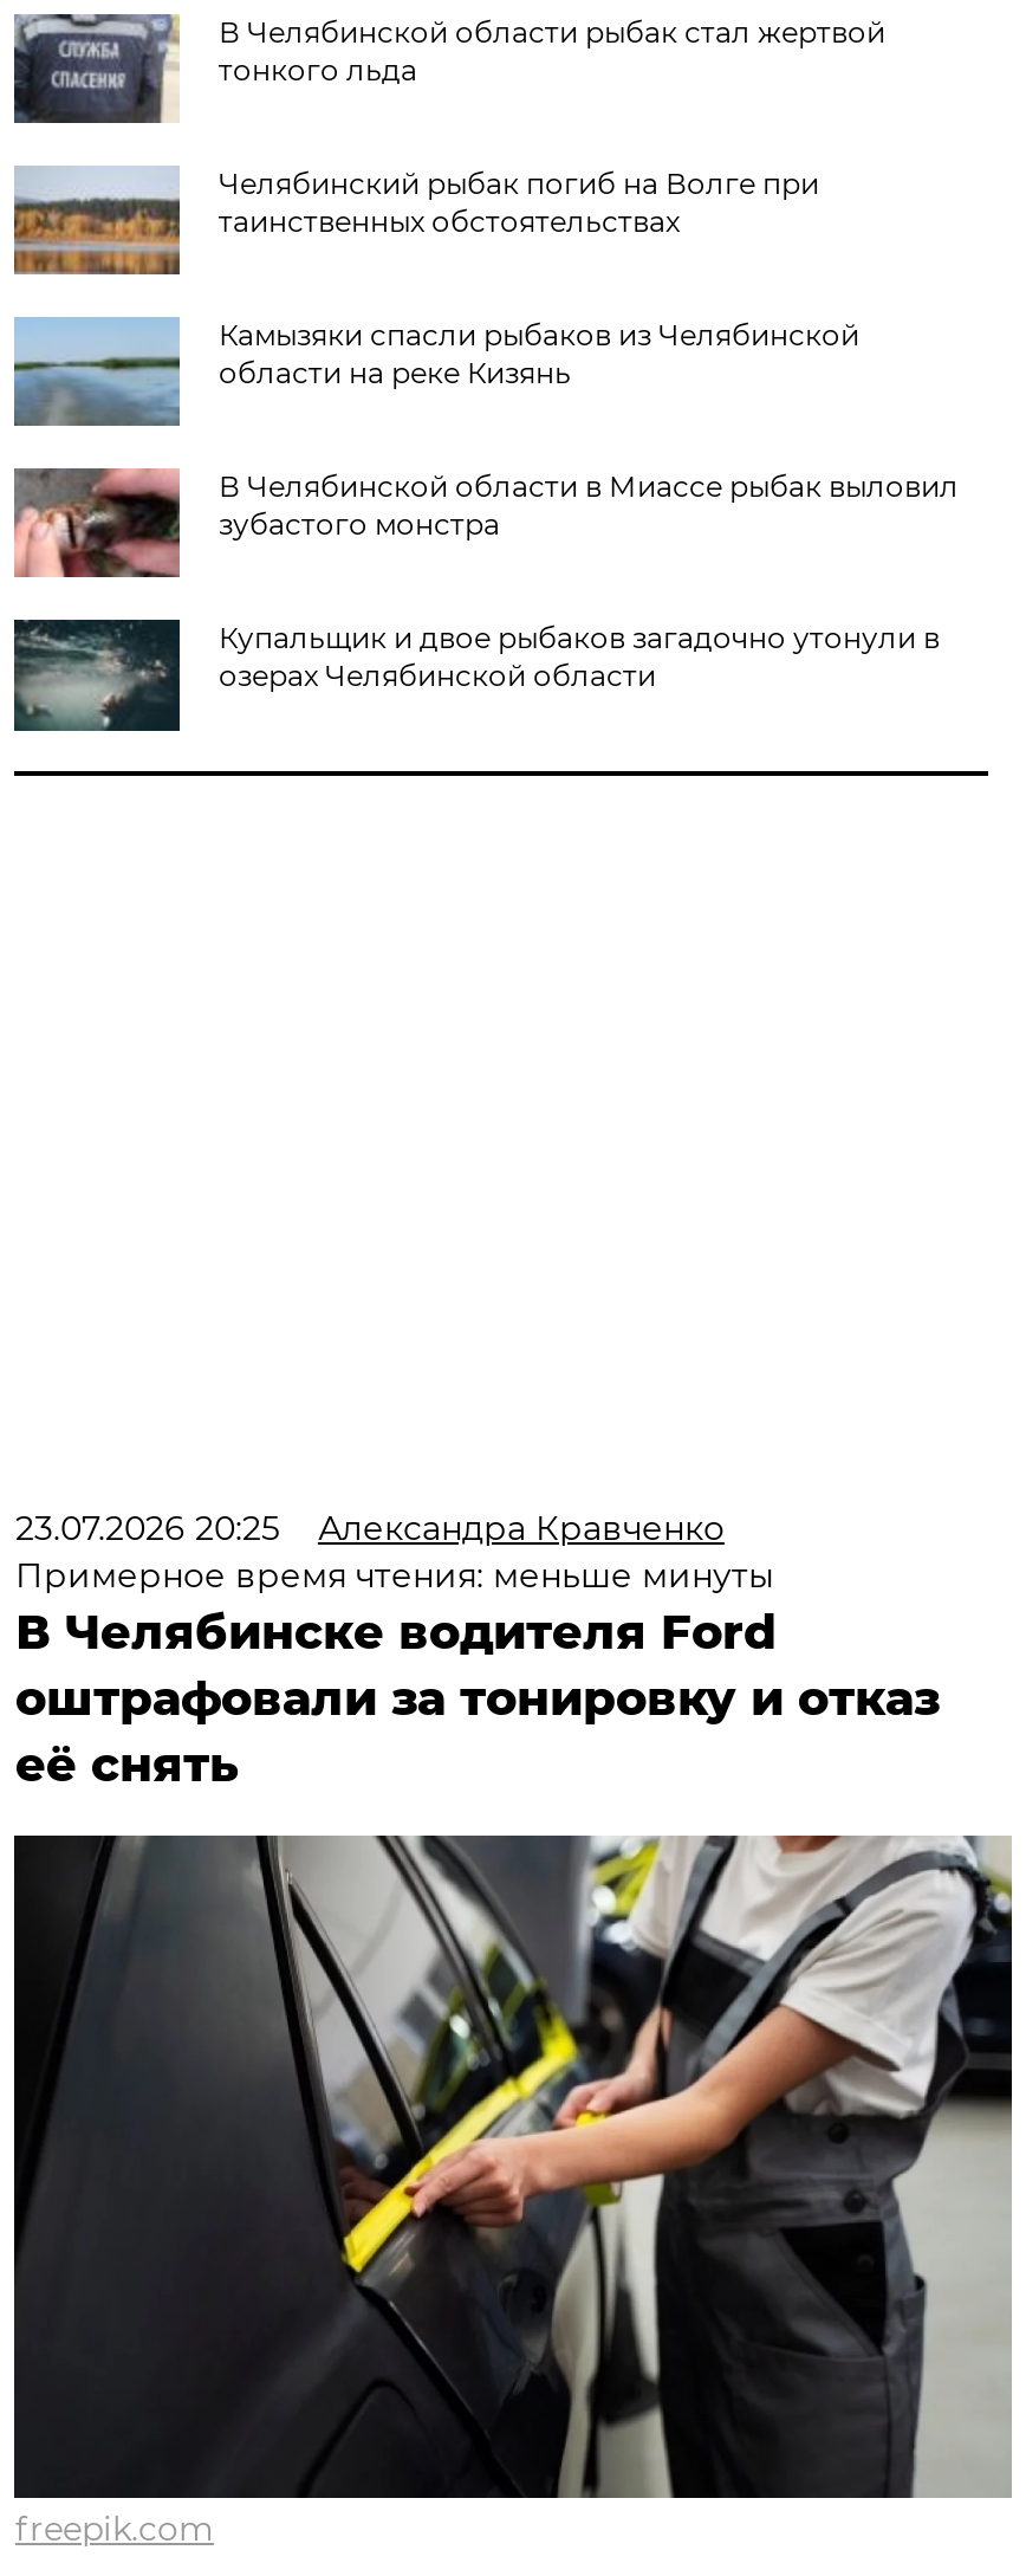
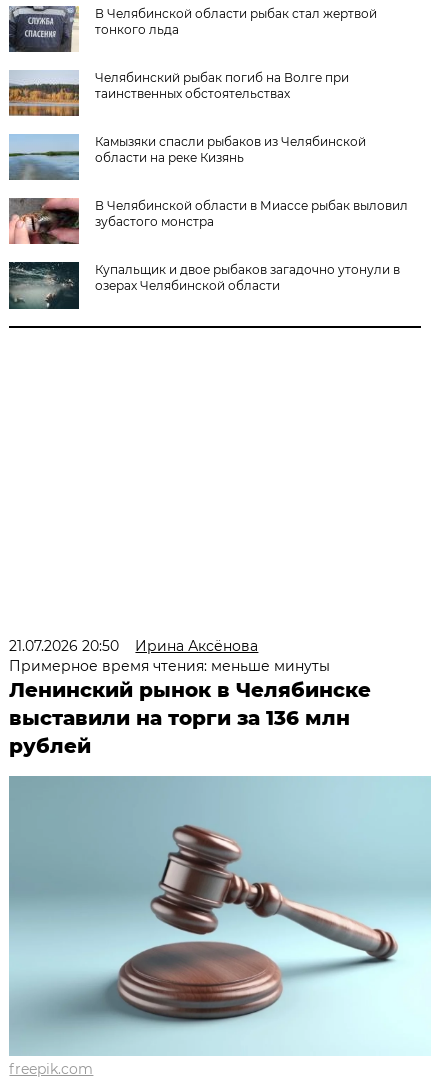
[15,1507,724,1549] 23.07.2026 20:25 | Александра Кравченко -> [9,637,258,655] 21.07.2026 20:50 | Ирина Аксёнова
[15,1604,939,1793] В Челябинске водителя Ford | оштрафовали за тонировку и отказ | её снять -> [9,678,371,758] Ленинский рынок в Челябинске | выставили на торги за 136 млн | рублей
[12,1833,1014,2500] [image] -> [9,775,431,1056] [image]

